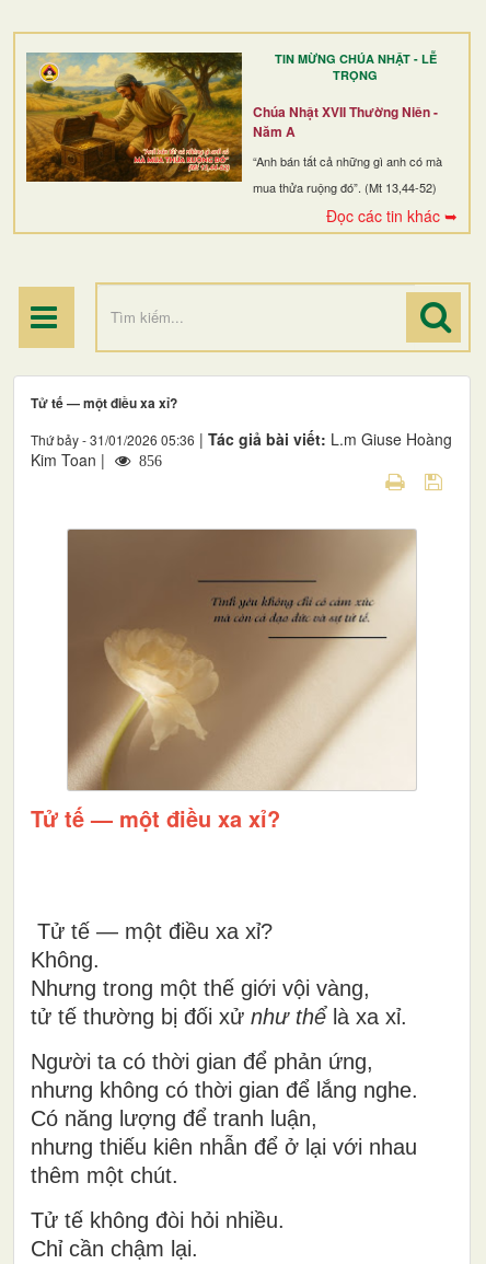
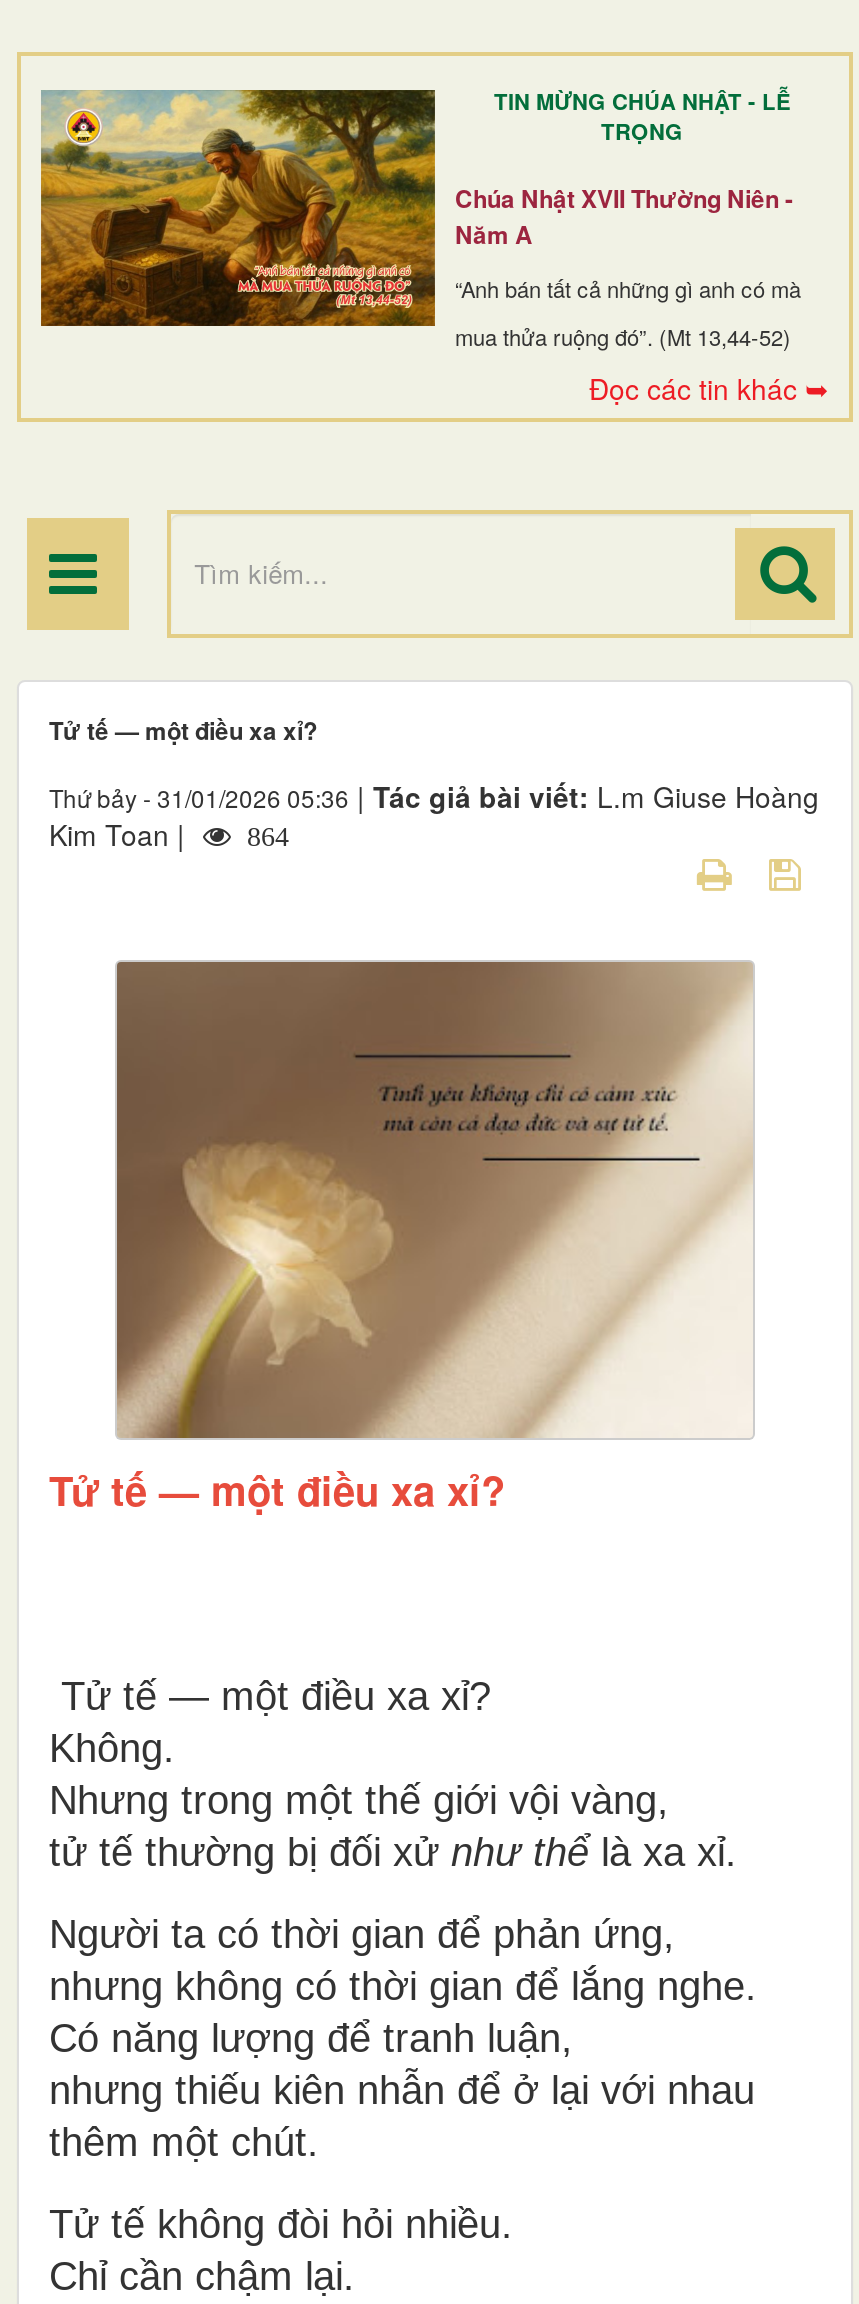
[130,453,162,468] 856 -> [231,821,289,849] 864

